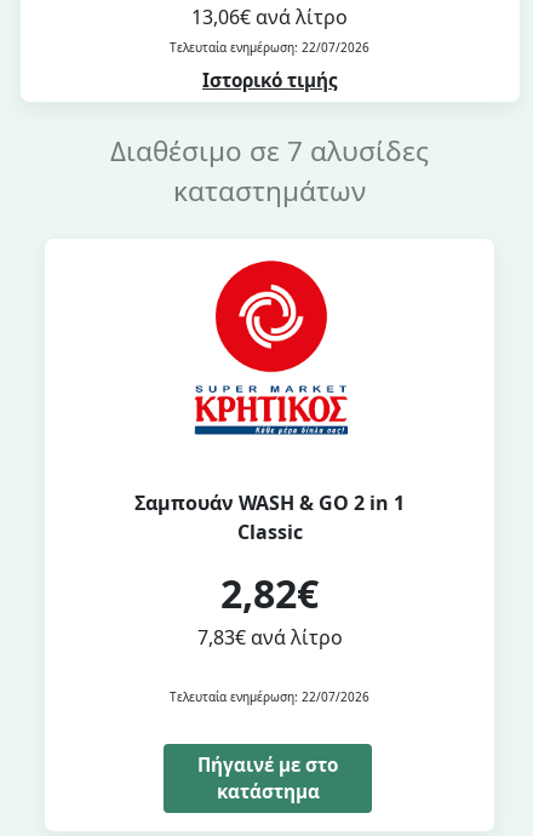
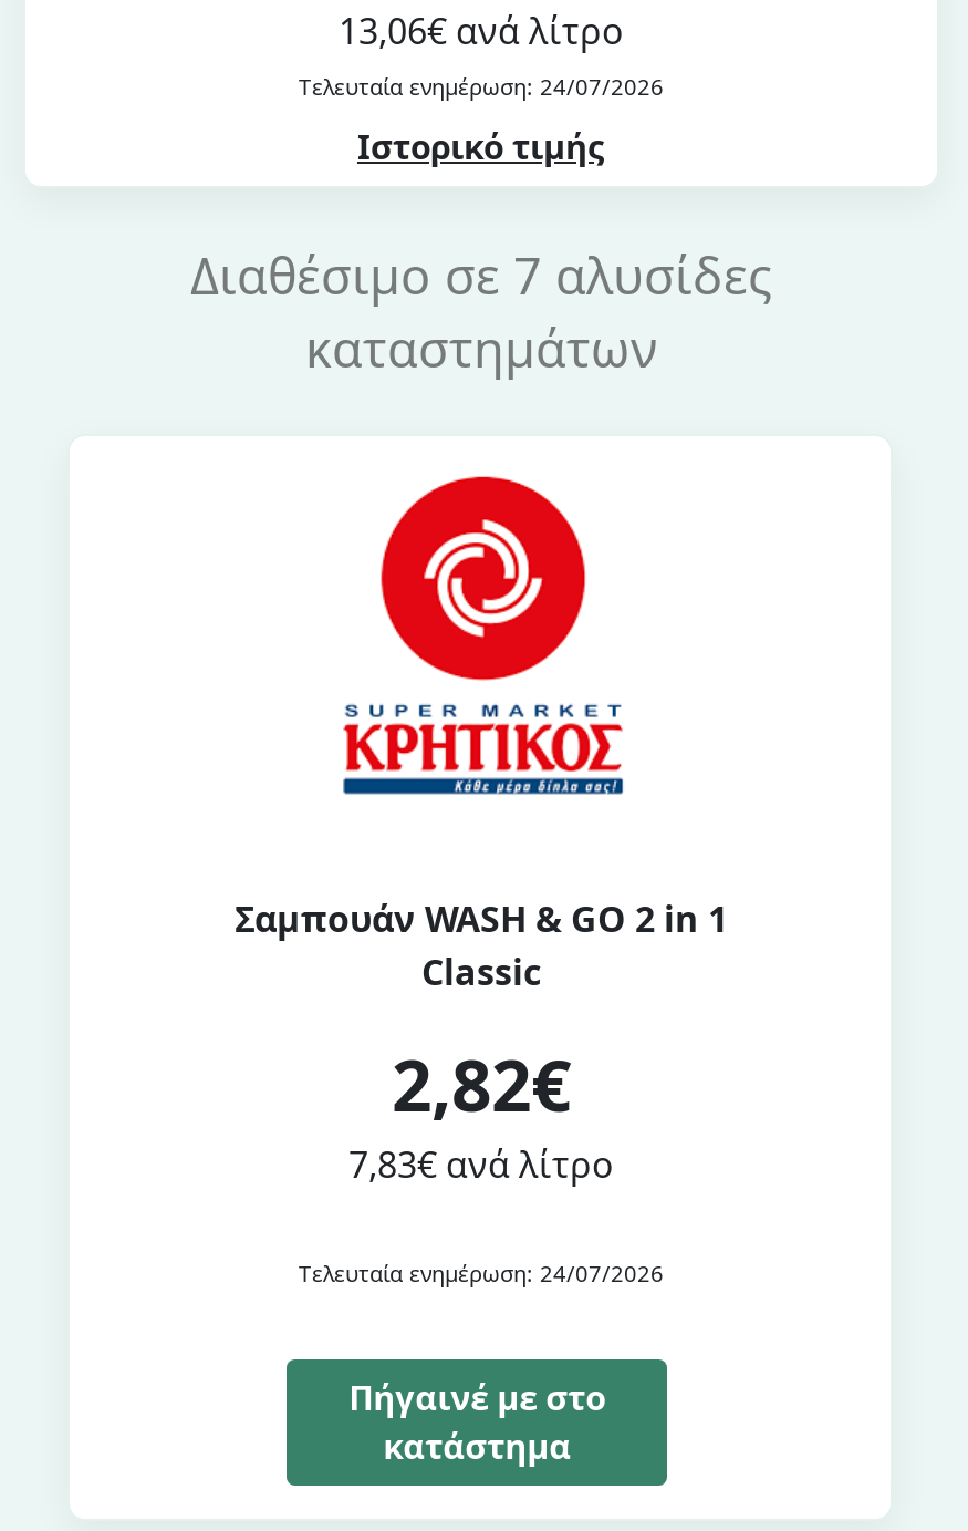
[170,39,370,56] Τελευταία ενημέρωση: 22/07/2026 -> [299,72,664,103] Τελευταία ενημέρωση: 24/07/2026
[170,688,370,705] Τελευταία ενημέρωση: 22/07/2026 -> [299,1258,664,1289] Τελευταία ενημέρωση: 24/07/2026

